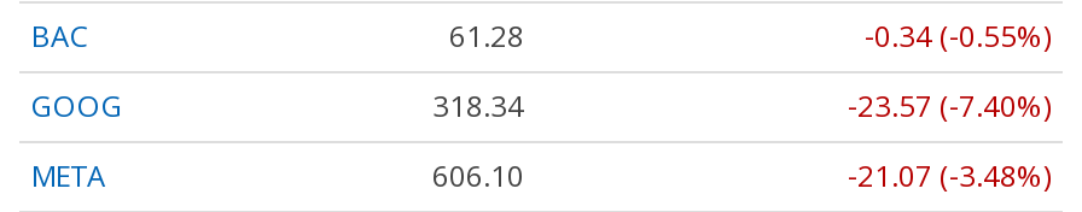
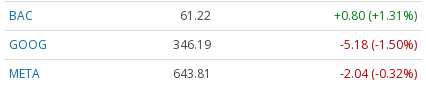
[449,16,524,57] 61.28 -> [180,6,211,23] 61.22
[865,16,1051,57] -0.34 (-0.55%) -> [334,6,417,23] +0.80 (+1.31%)
[432,86,524,126] 318.34 -> [173,35,211,52] 346.19
[848,86,1051,126] -23.57 (-7.40%) -> [340,35,417,52] -5.18 (-1.50%)
[432,155,524,196] 606.10 -> [173,64,211,81] 643.81
[848,155,1051,196] -21.07 (-3.48%) -> [340,64,417,81] -2.04 (-0.32%)

